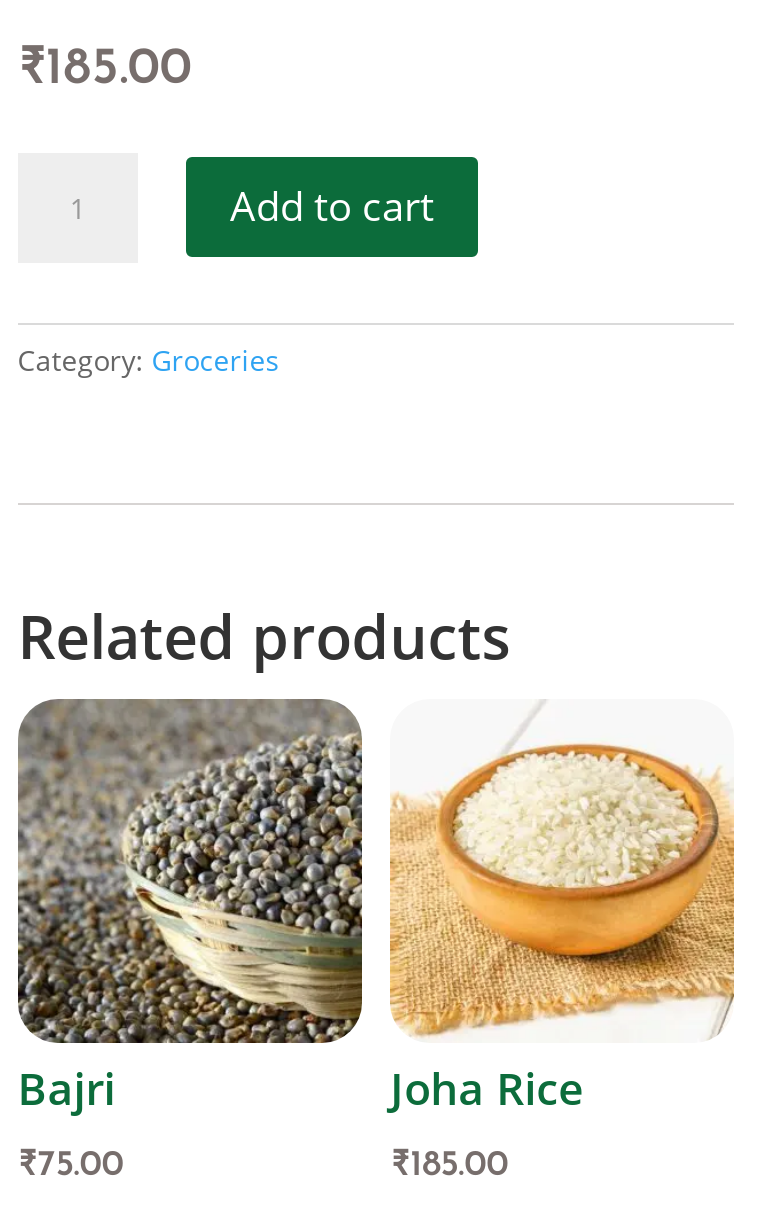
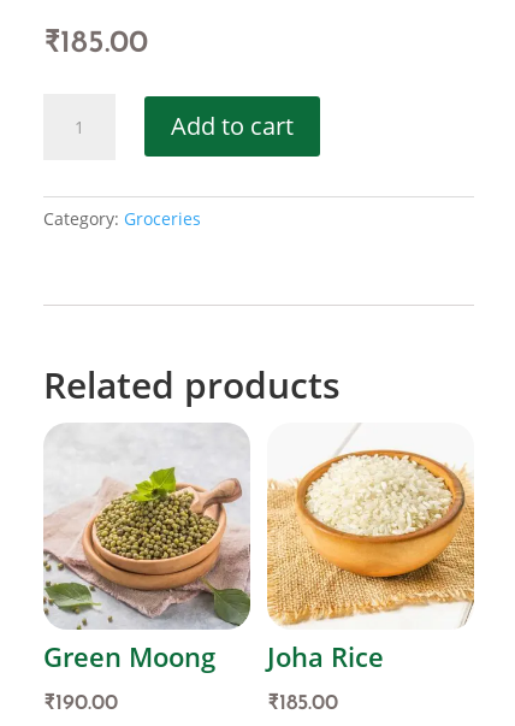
[16,699,364,1117] [image] | Bajri -> [42,424,250,674] [image] | Green Moong
[18,1147,124,1185] ₹75.00 -> [43,692,118,715] ₹190.00

